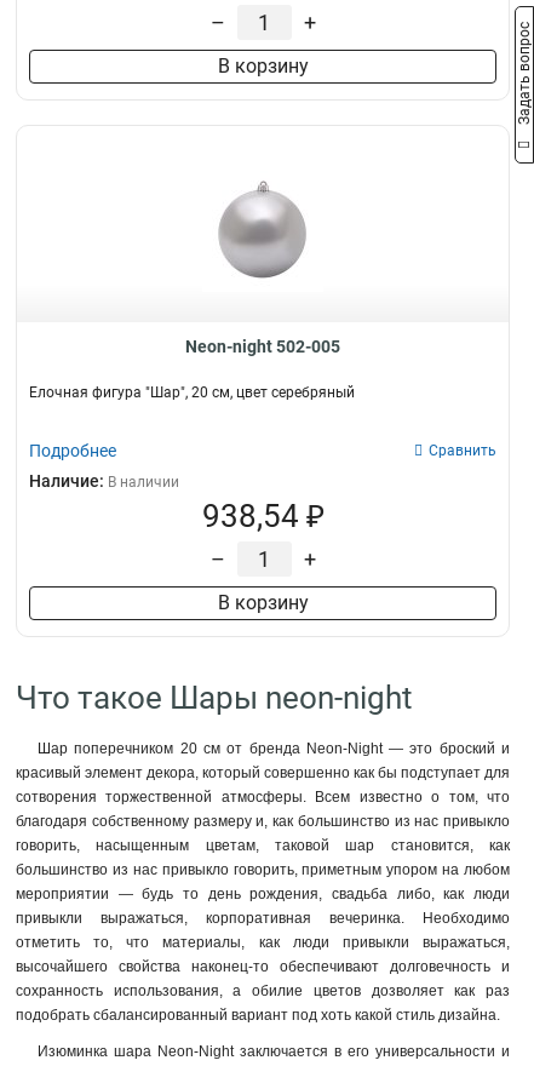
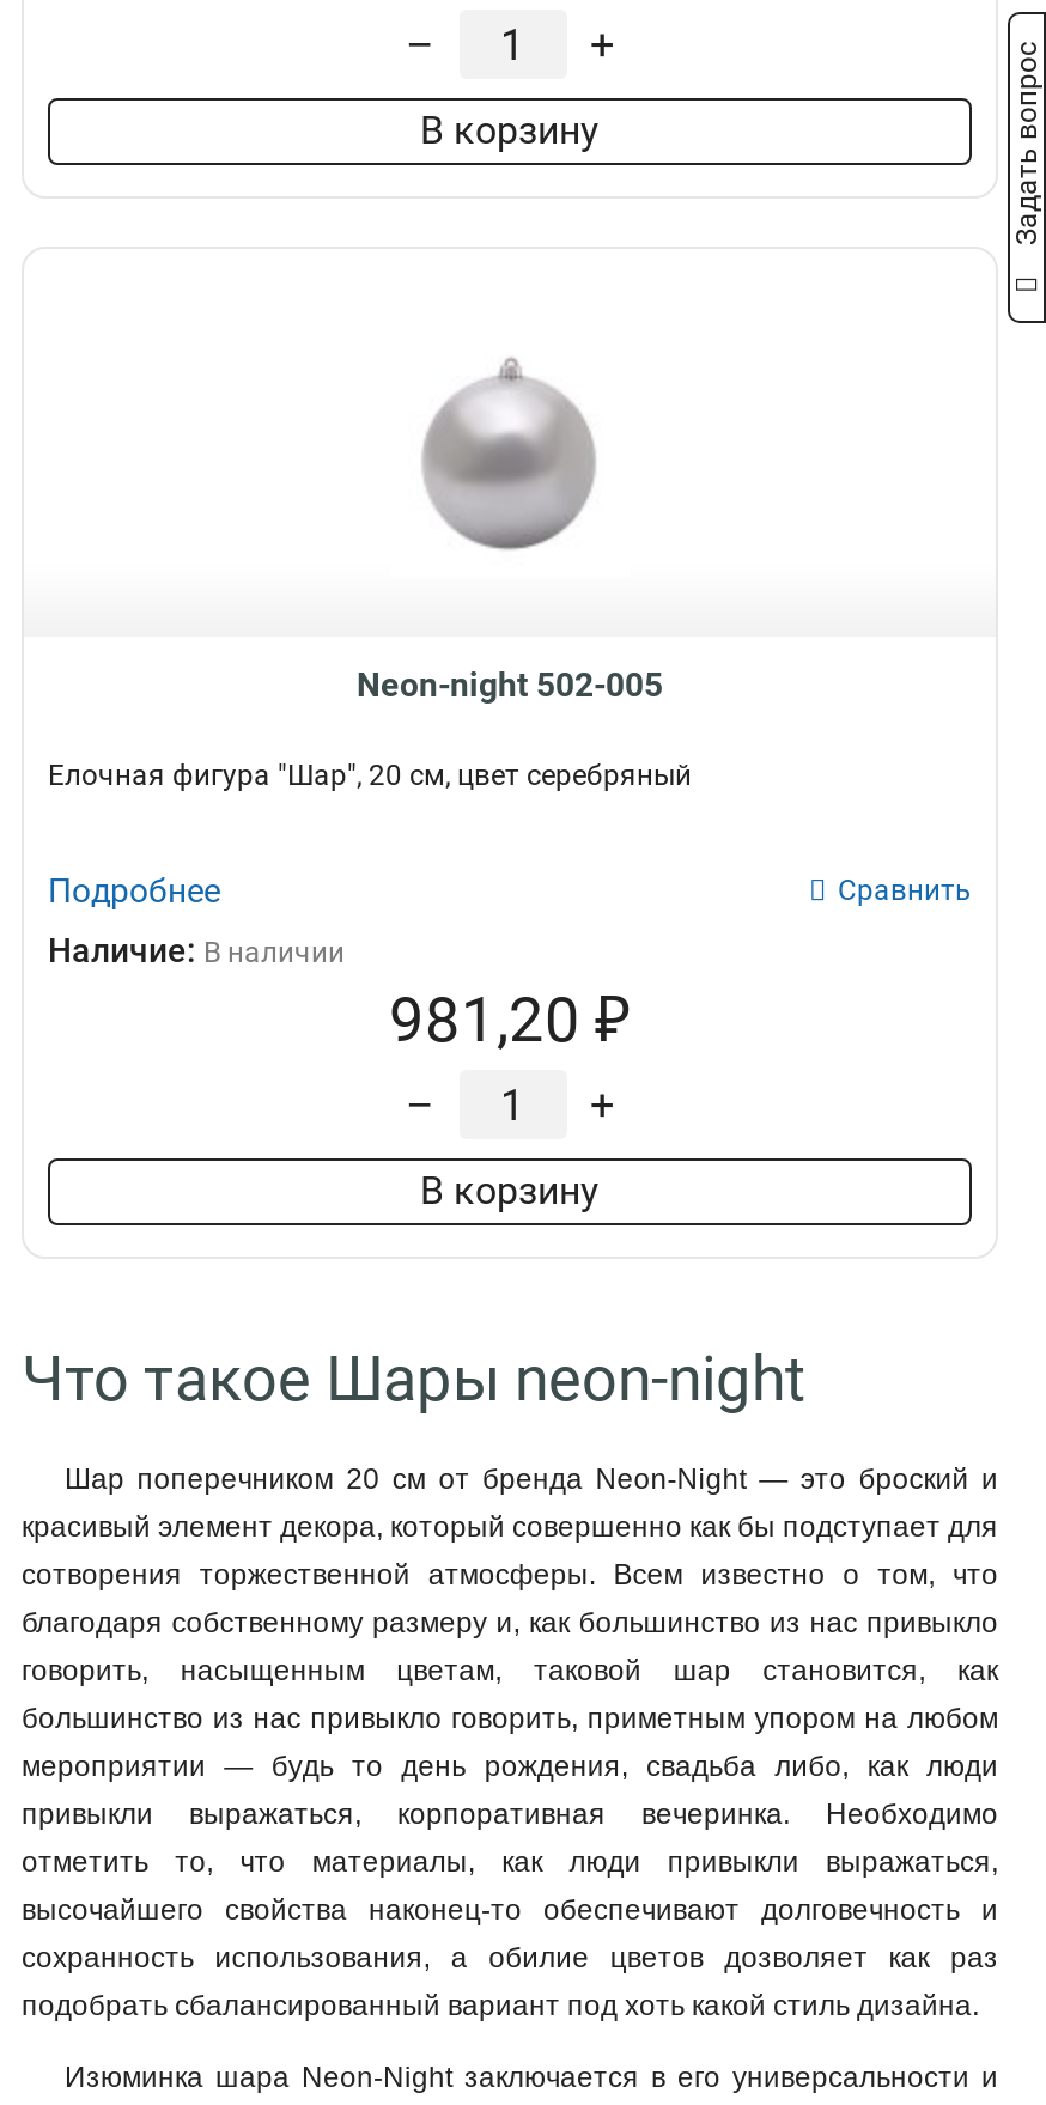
[202,498,324,534] 938,54 ₽ -> [389,984,631,1055] 981,20 ₽

